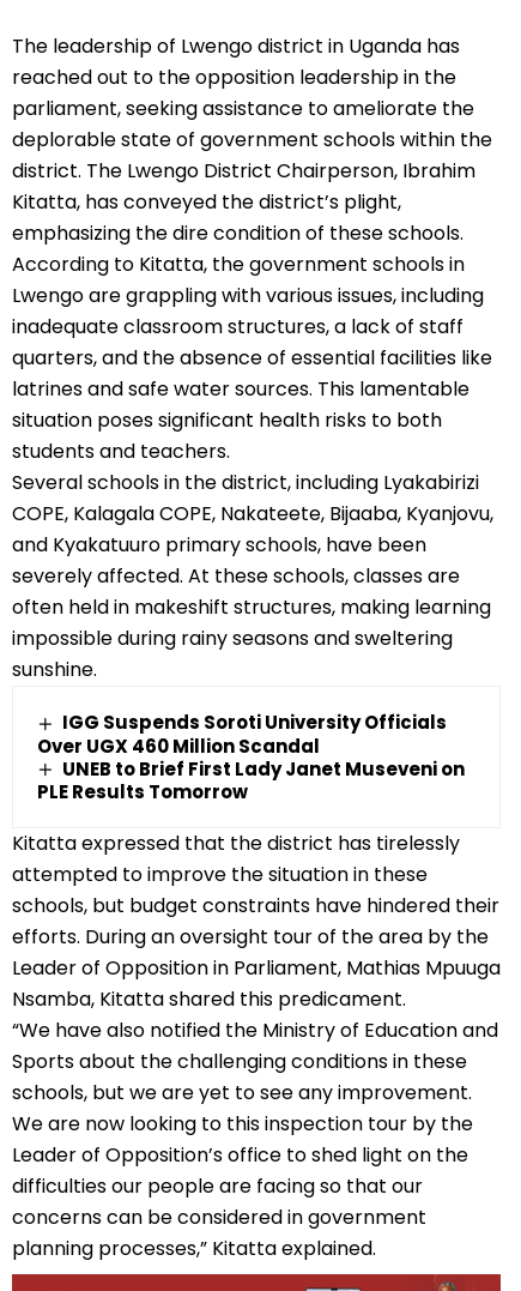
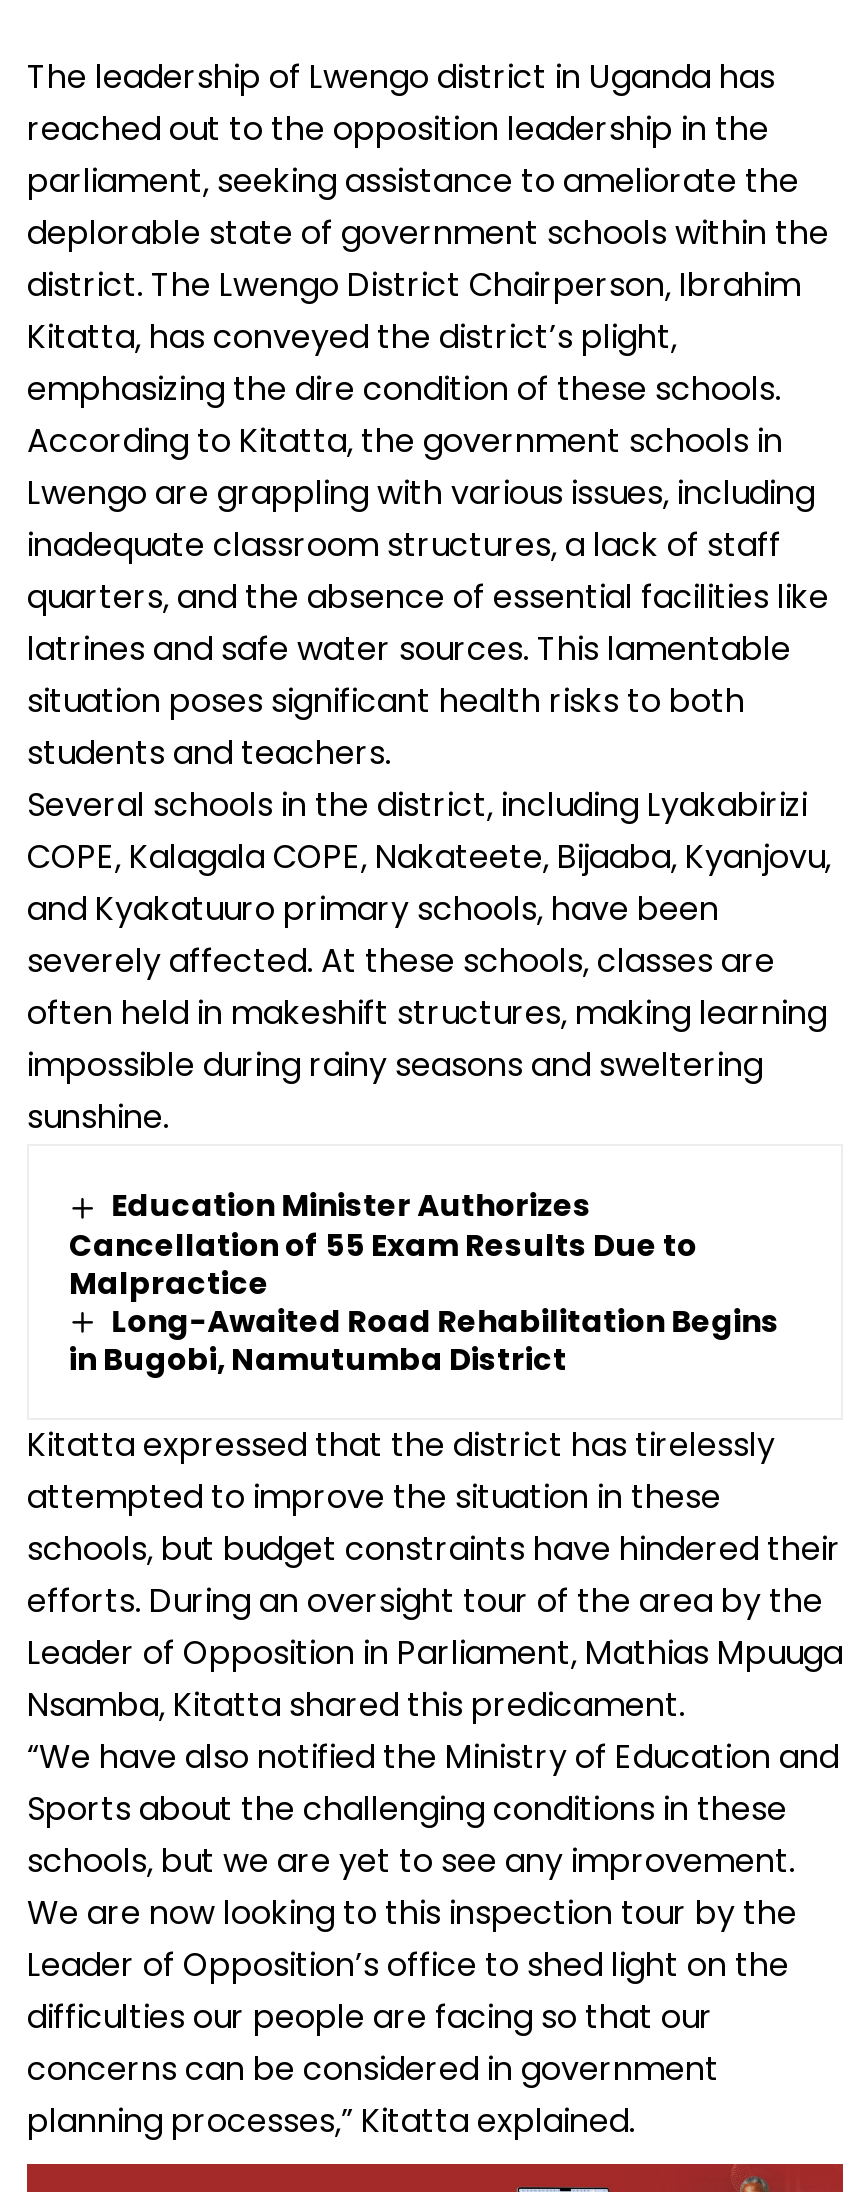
[37,710,465,804] IGG Suspends Soroti University Officials | Over UGX 460 Million Scandal | UNEB to Brief First Lady Janet Museveni on | PLE Results Tomorrow -> [69,1184,779,1380] Education Minister Authorizes | Cancellation of 55 Exam Results Due to | Malpractice | Long-Awaited Road Rehabilitation Begins | in Bugobi, Namutumba District

